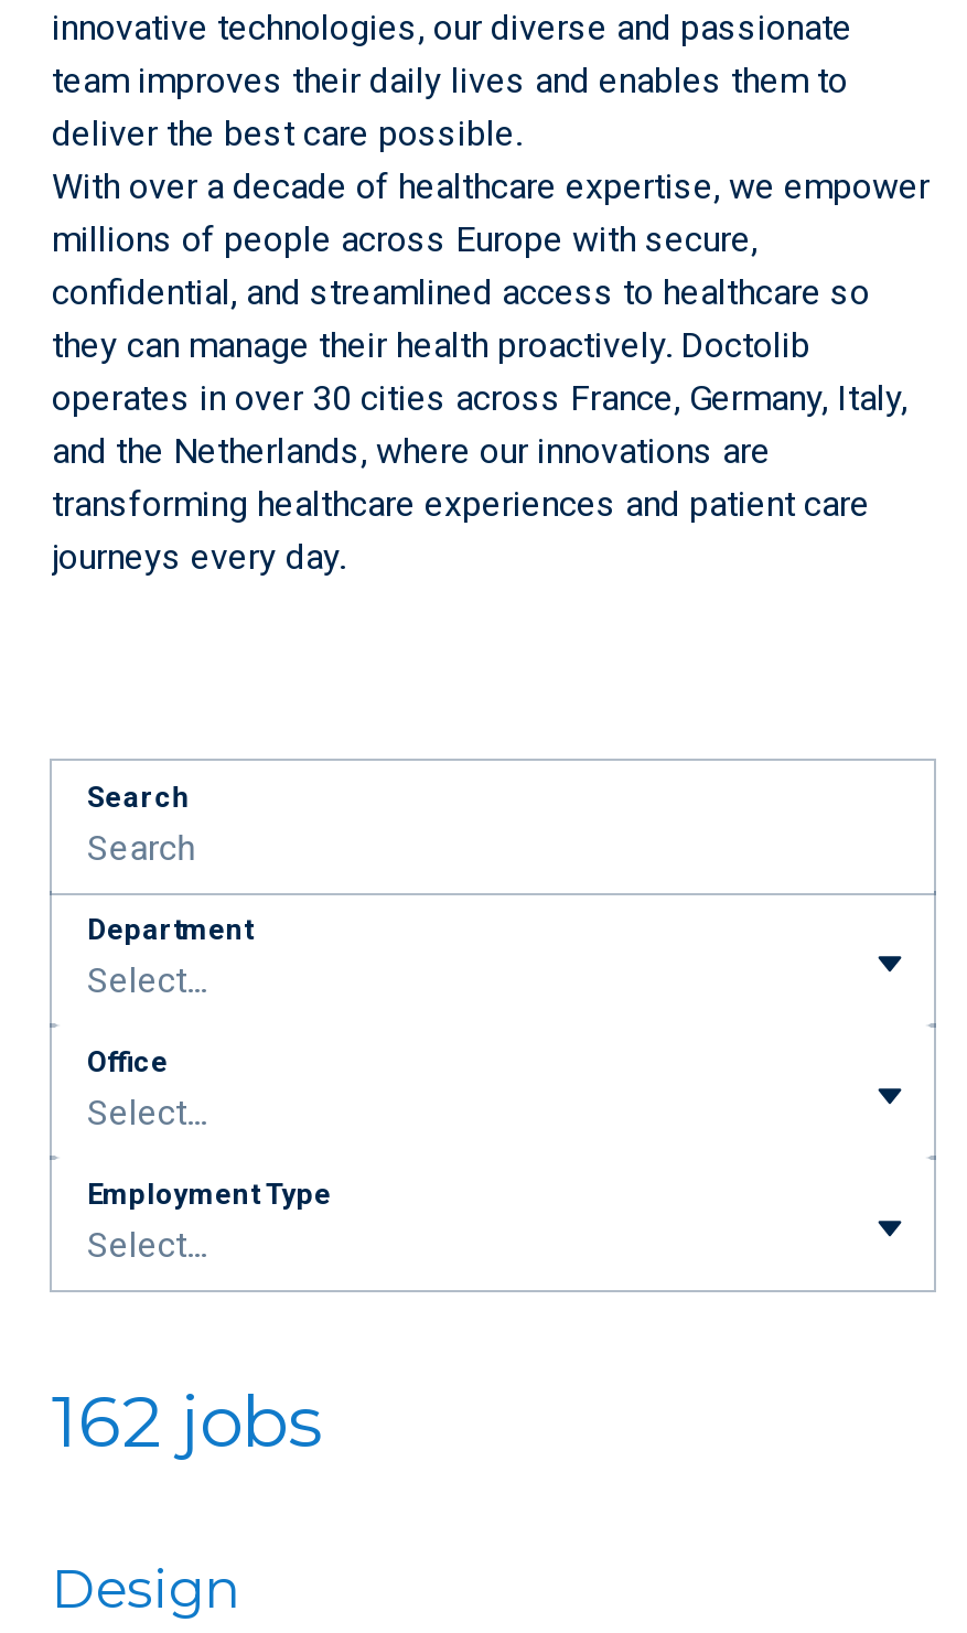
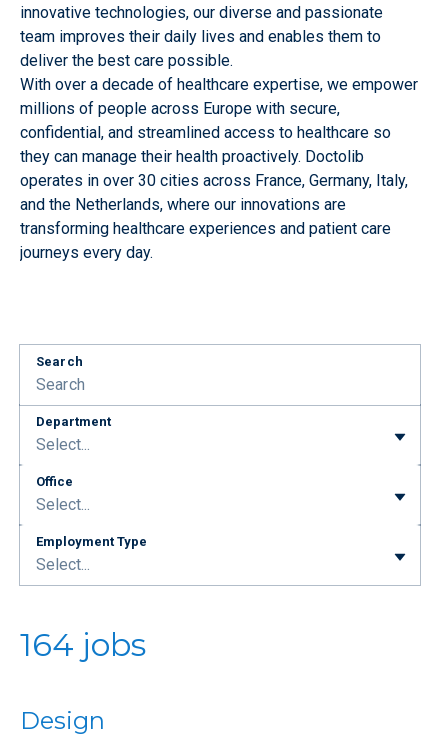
[52,1378,321,1464] 162 jobs -> [20,625,146,664] 164 jobs

